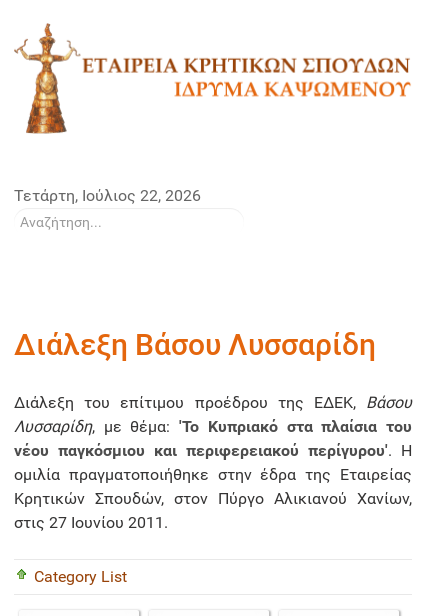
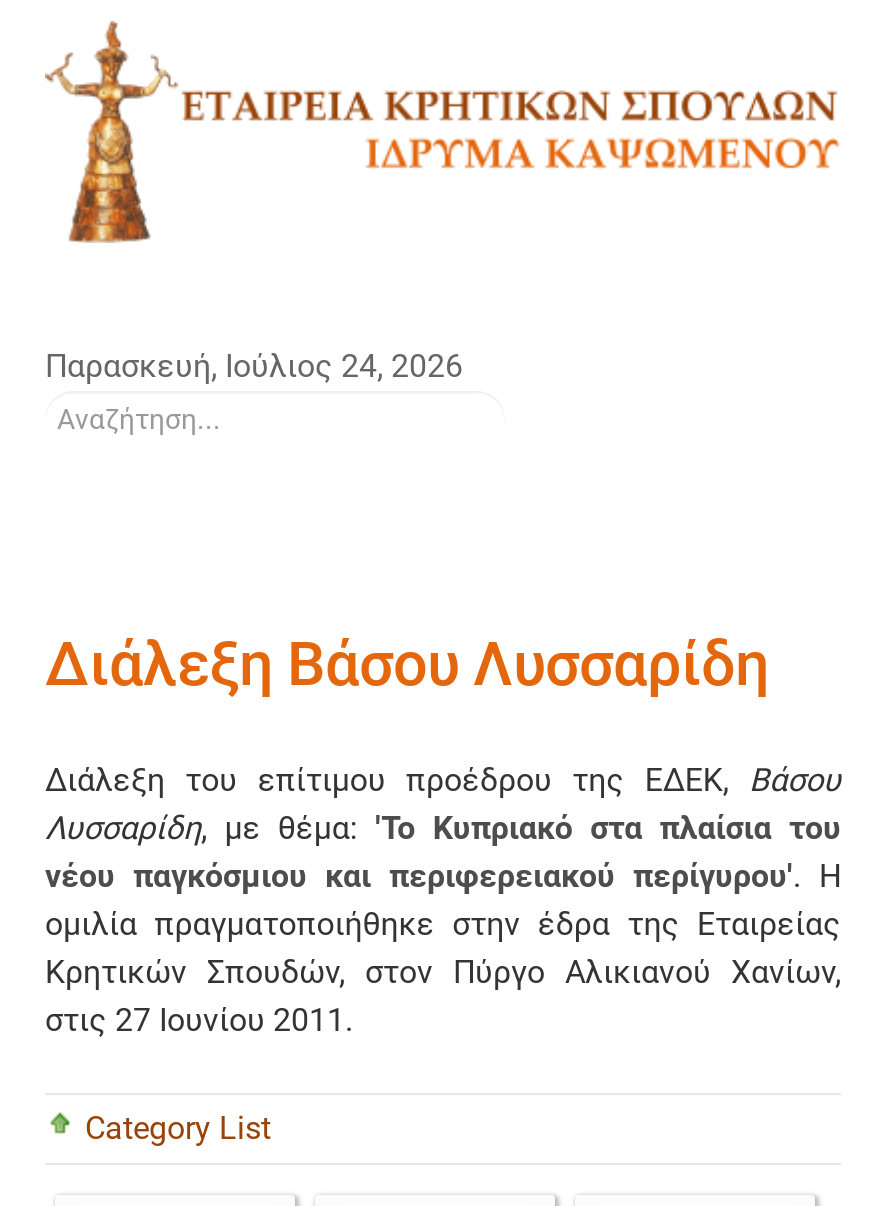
[14,186,201,205] Τετάρτη, Ιούλιος 22, 2026 -> [45,348,463,386] Παρασκευή, Ιούλιος 24, 2026

